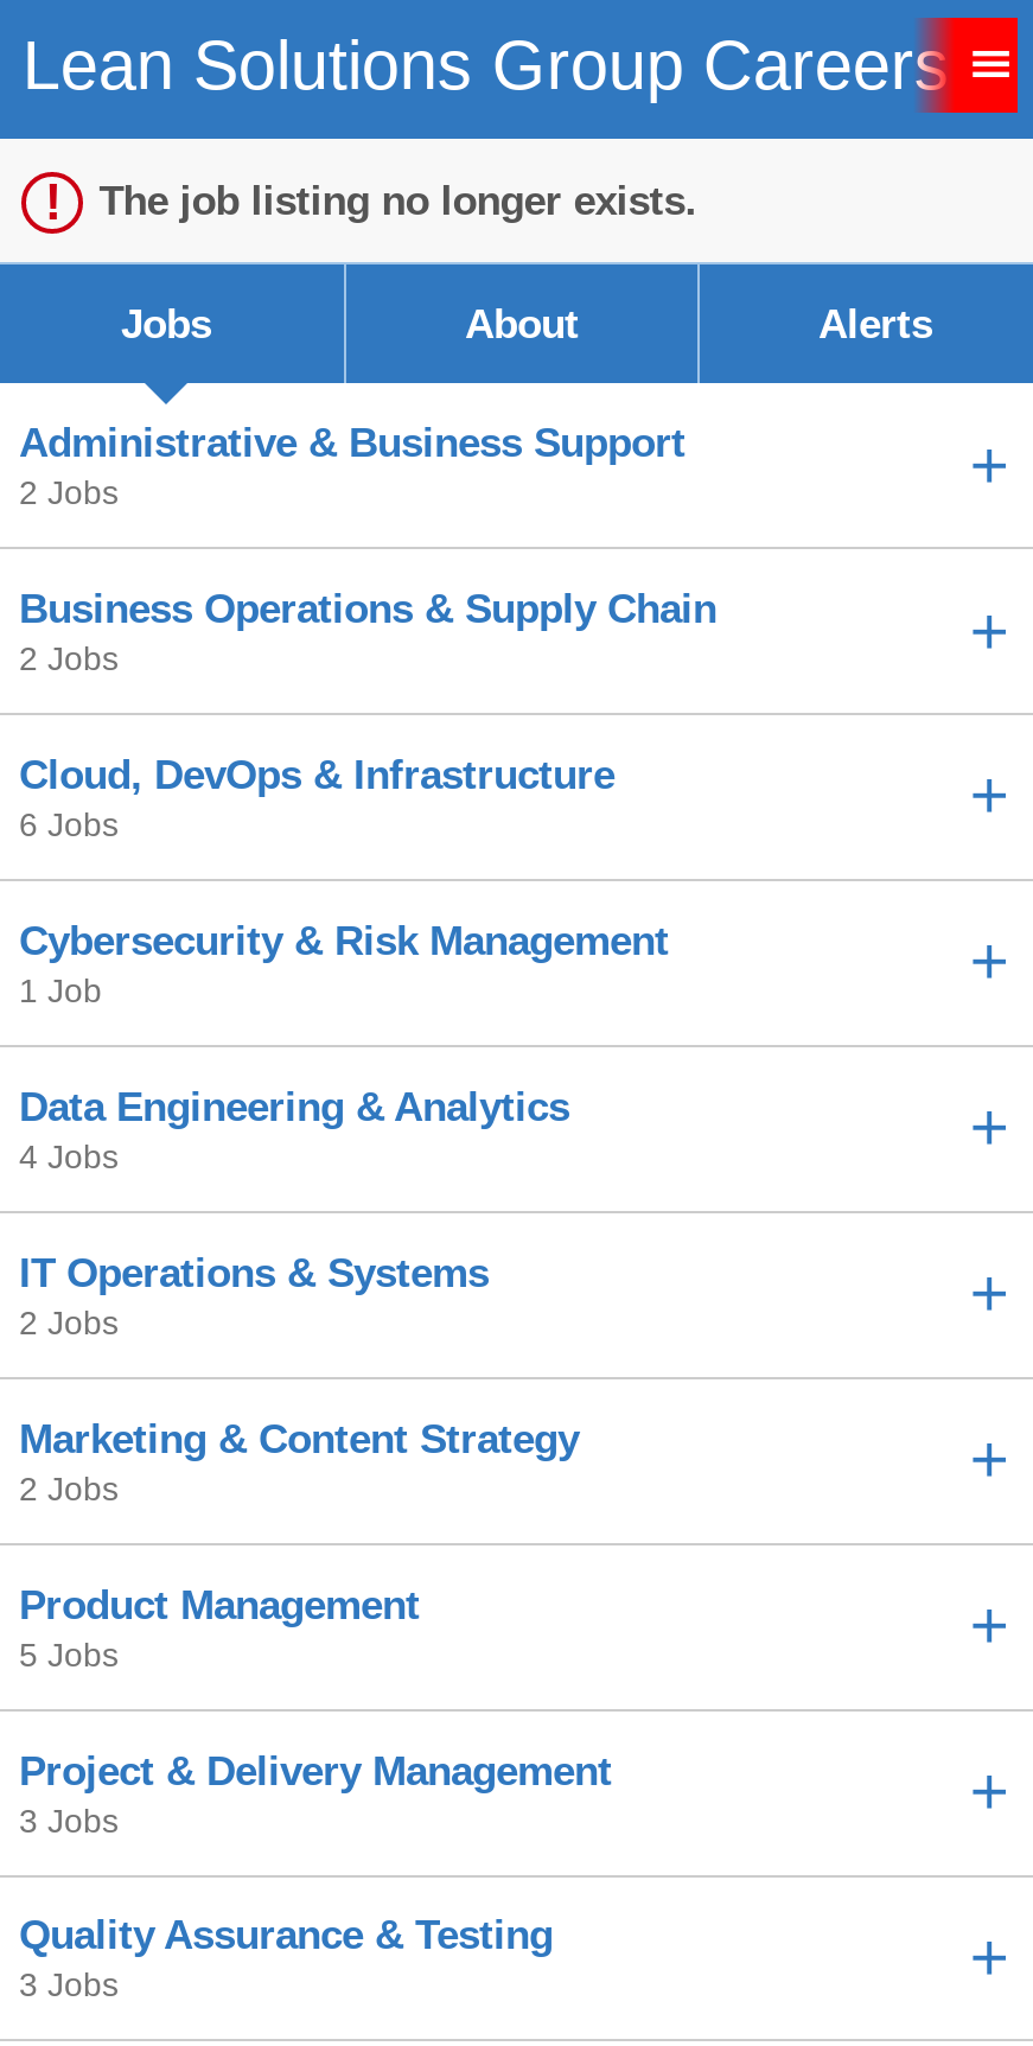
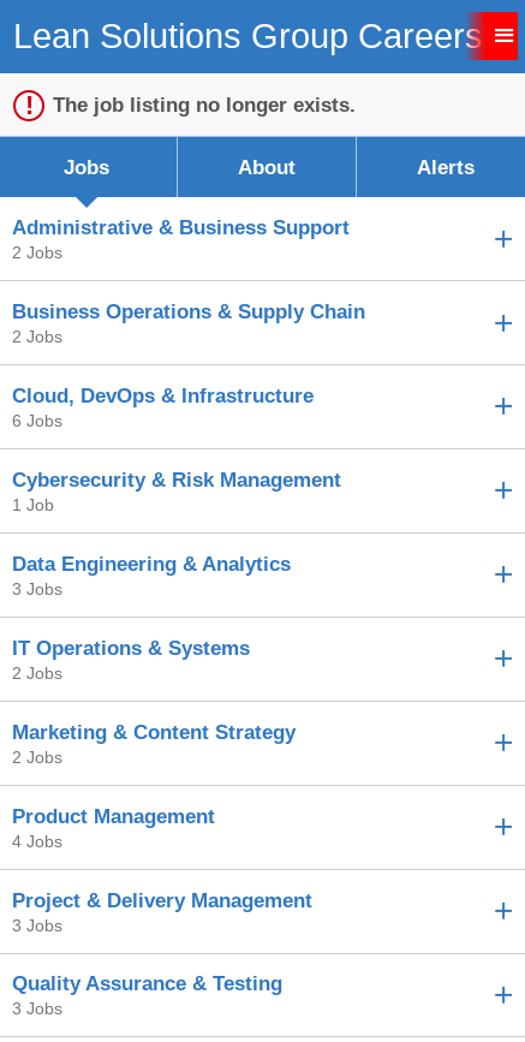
[19,1137,119,1175] 4 Jobs -> [12,579,62,599] 3 Jobs
[19,1635,119,1673] 5 Jobs -> [12,831,62,851] 4 Jobs

